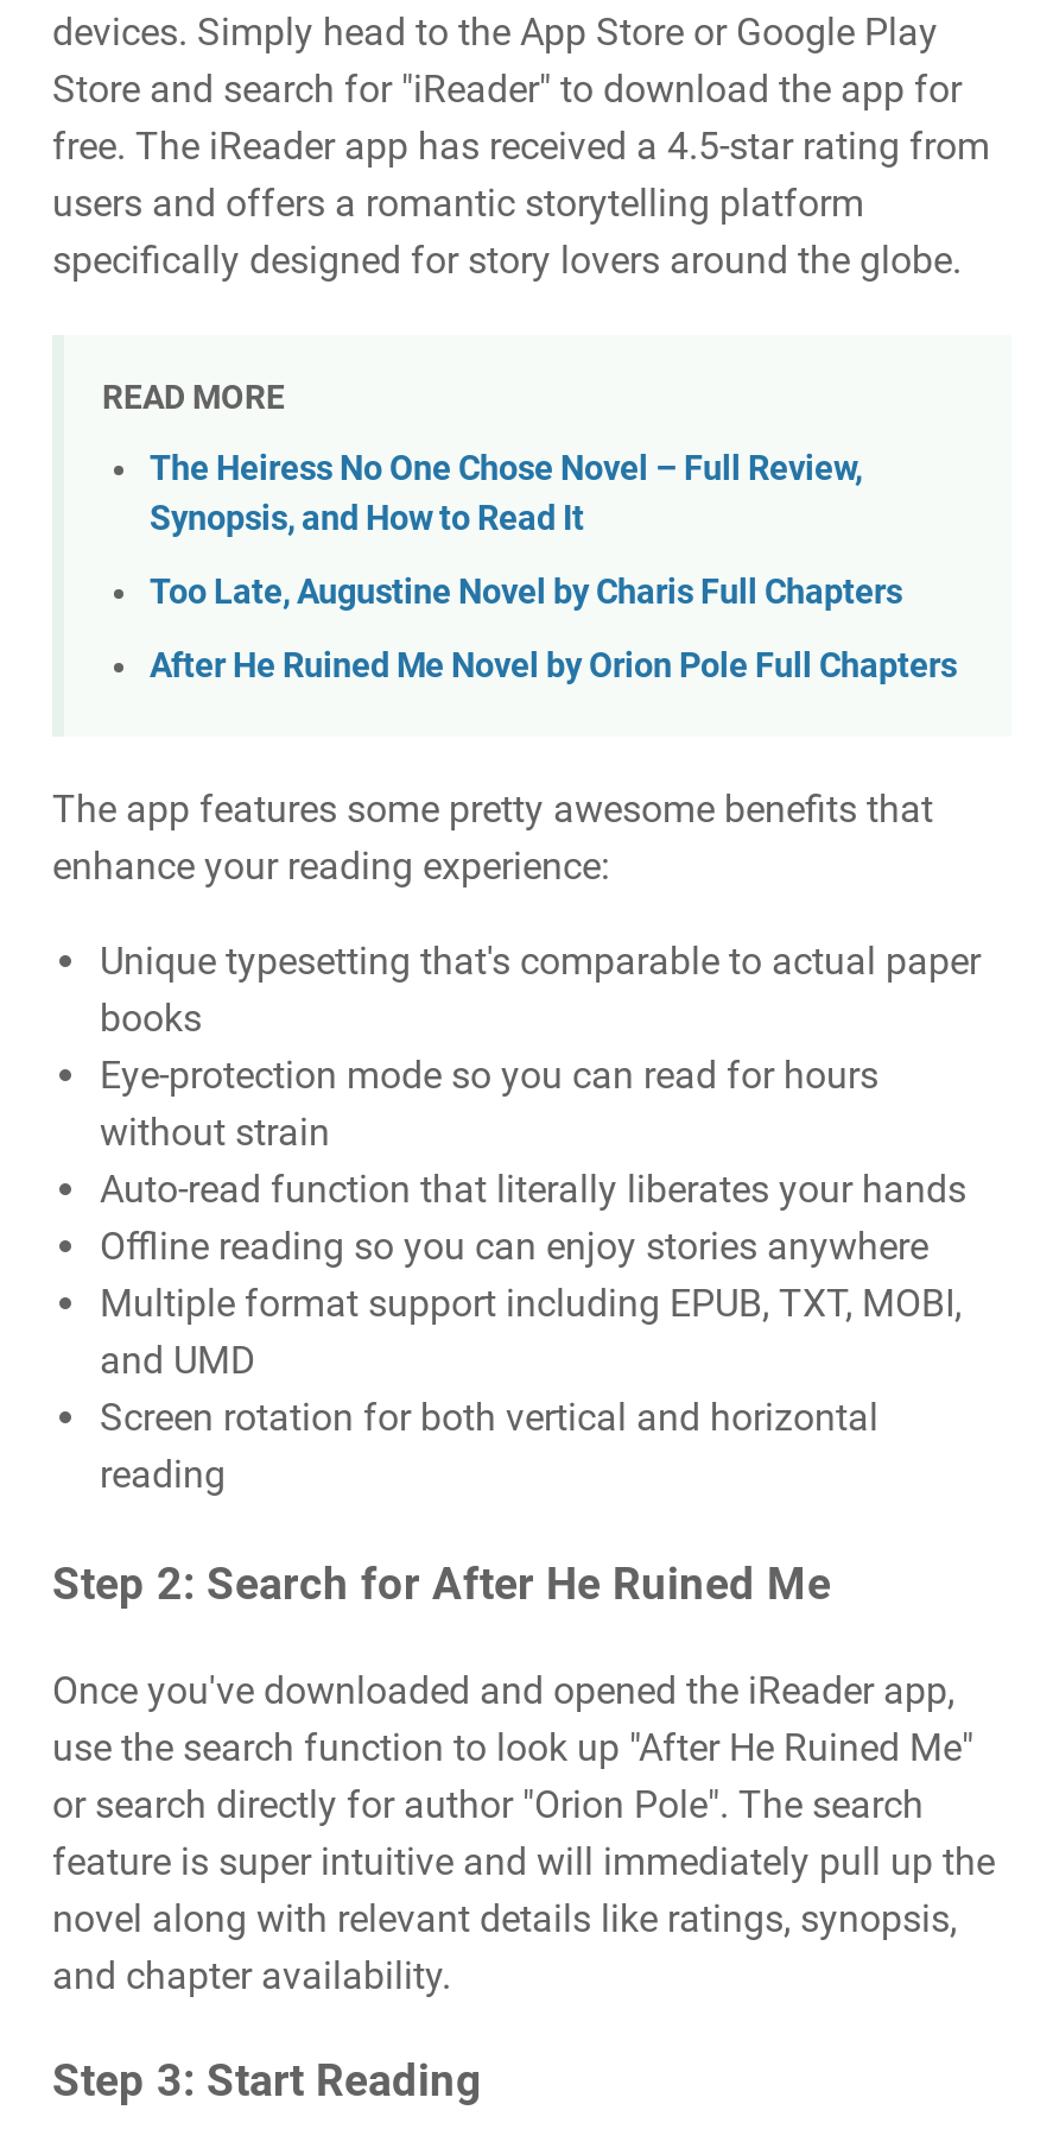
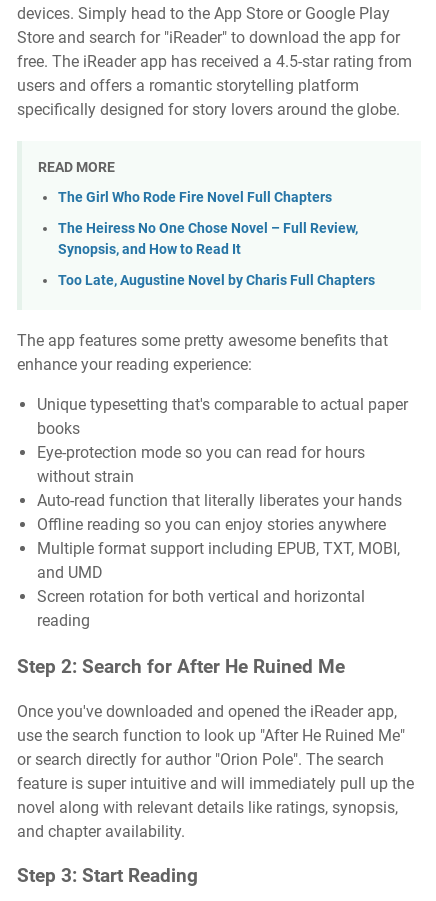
none -> [58,189,332,206] The Girl Who Rode Fire Novel Full Chapters
moved [150,450,902,613] -> [58,220,375,288]: The Heiress No One Chose Novel – Full Review, | Synopsis, and How to Read It | Too Late, Augustine Novel by Charis Full Chapters
[150,645,957,686] After He Ruined Me Novel by Orion Pole Full Chapters -> none

